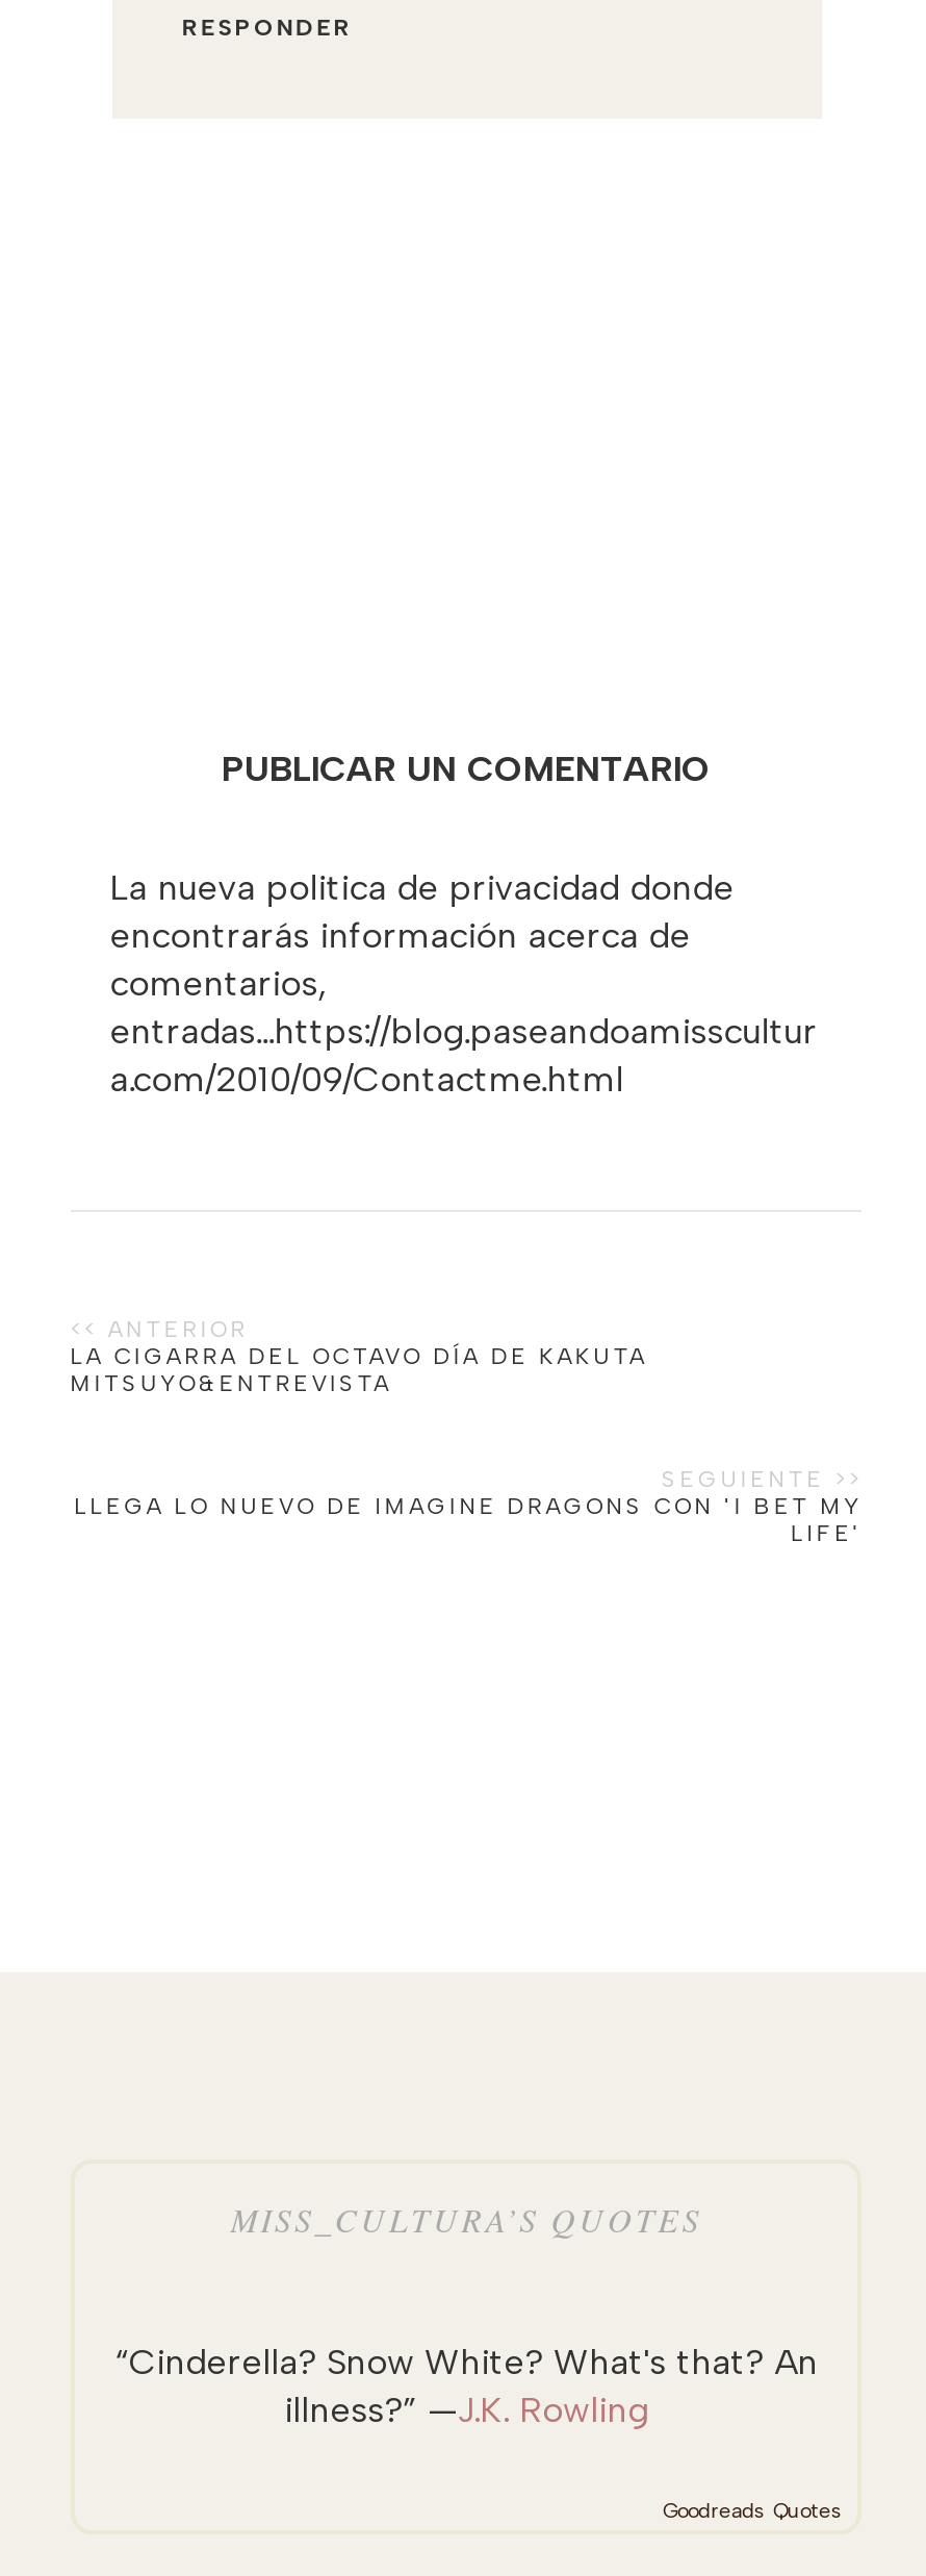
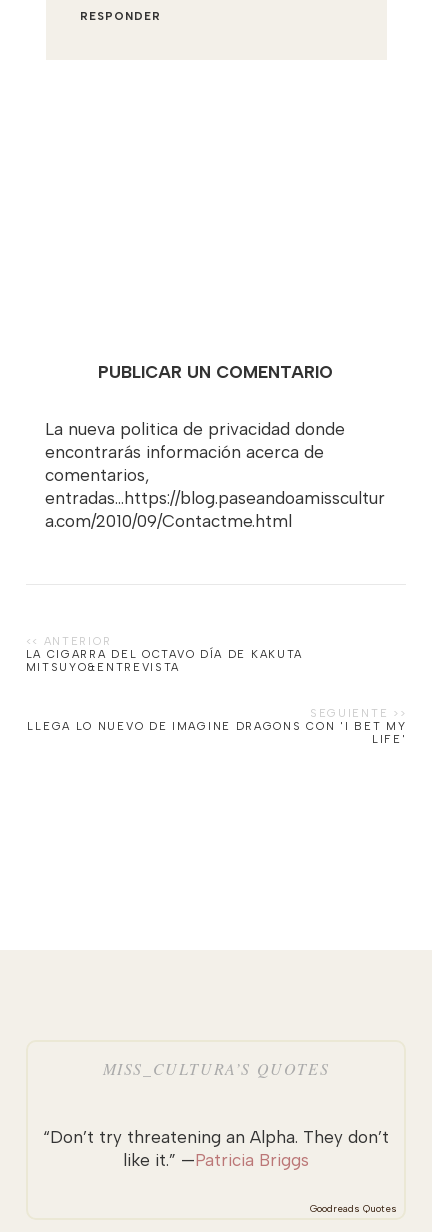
[114,2340,818,2430] “Cinderella? Snow White? What's that? An | illness?” —J.K. Rowling -> [43,1127,389,1170] “Don’t try threatening an Alpha. They don’t | like it.” —Patricia Briggs

